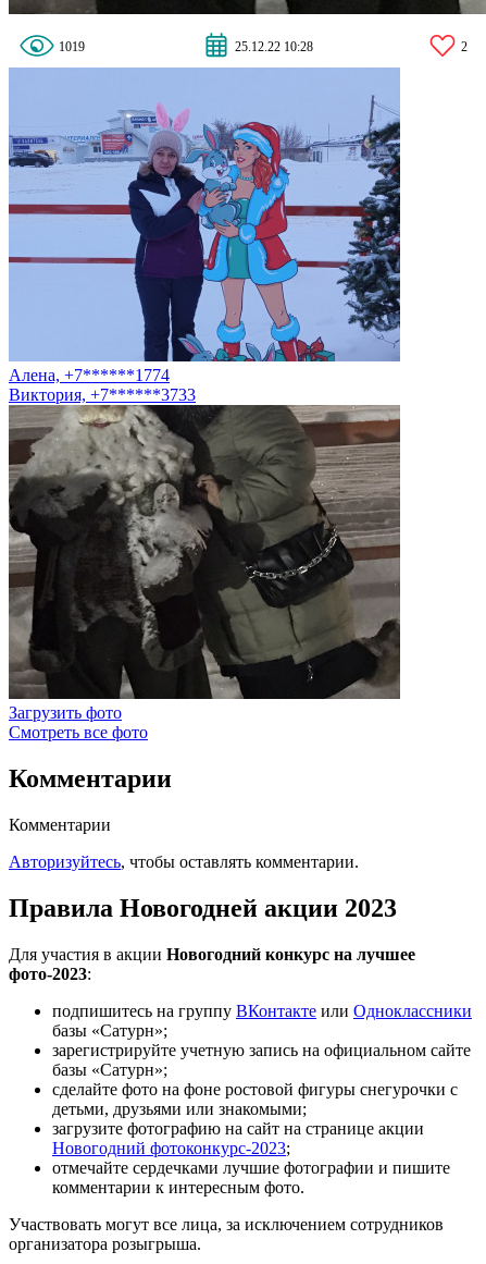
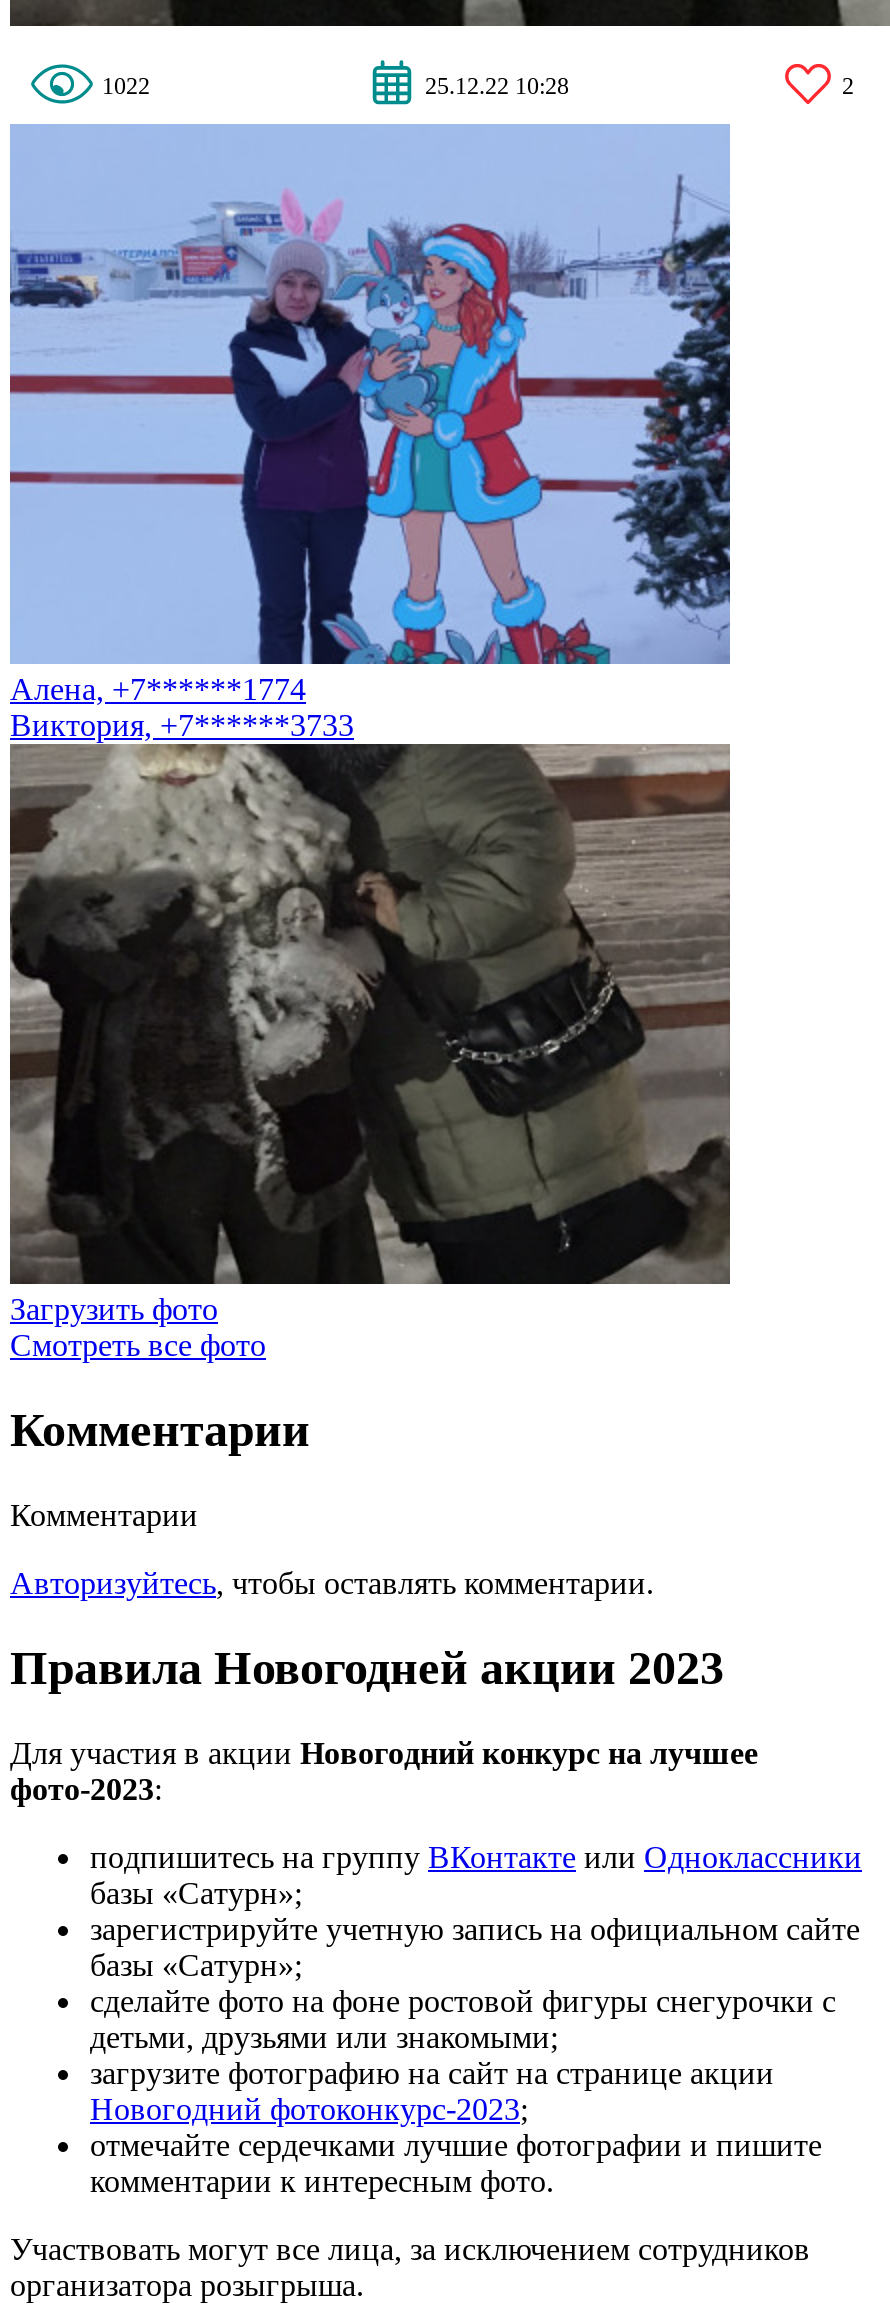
[59,39,85,55] 1019 -> [102,72,150,100] 1022

